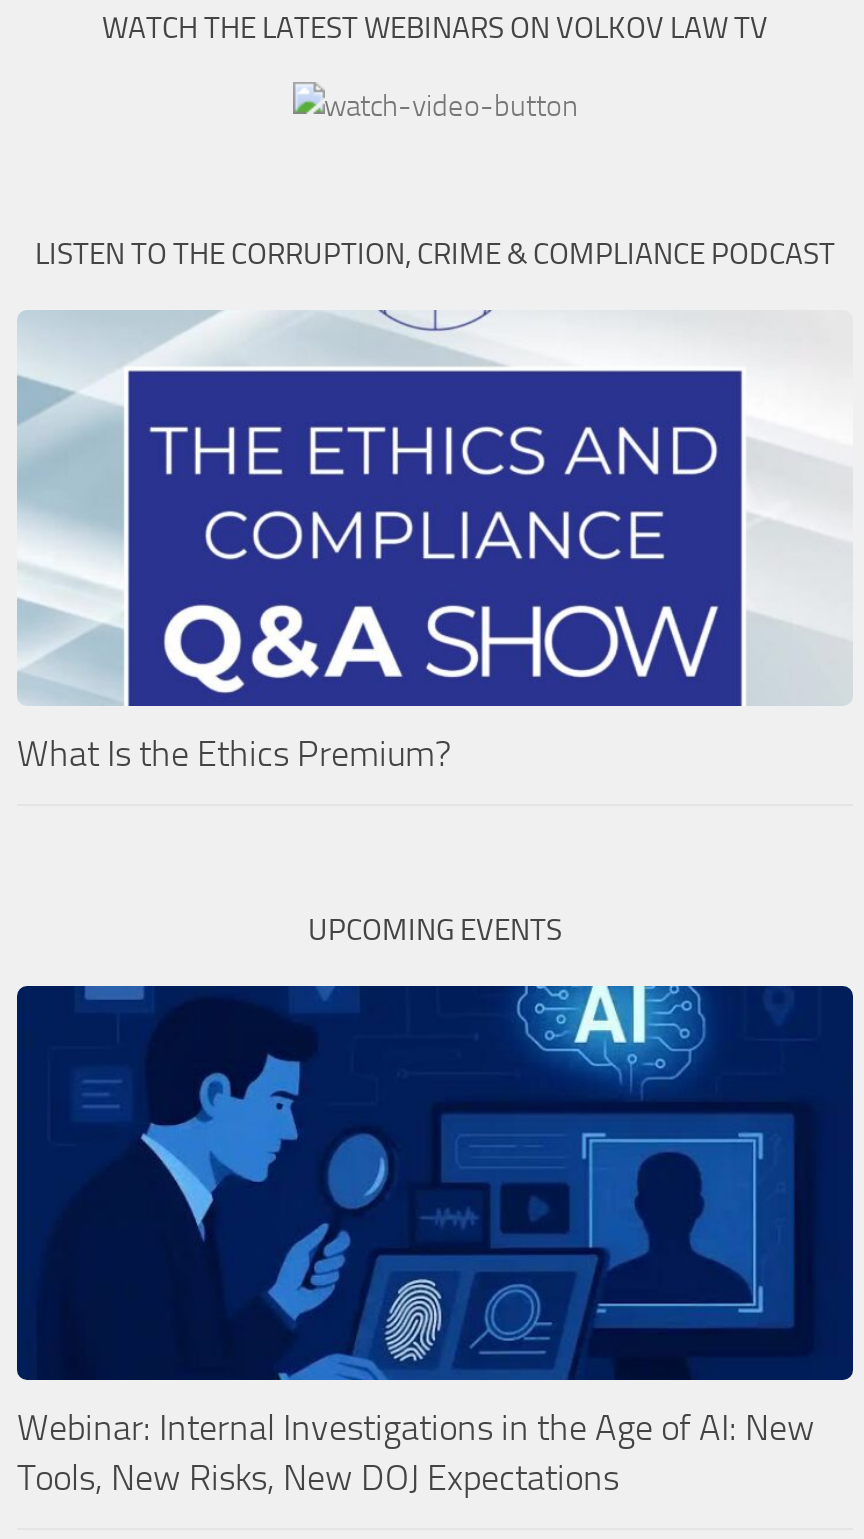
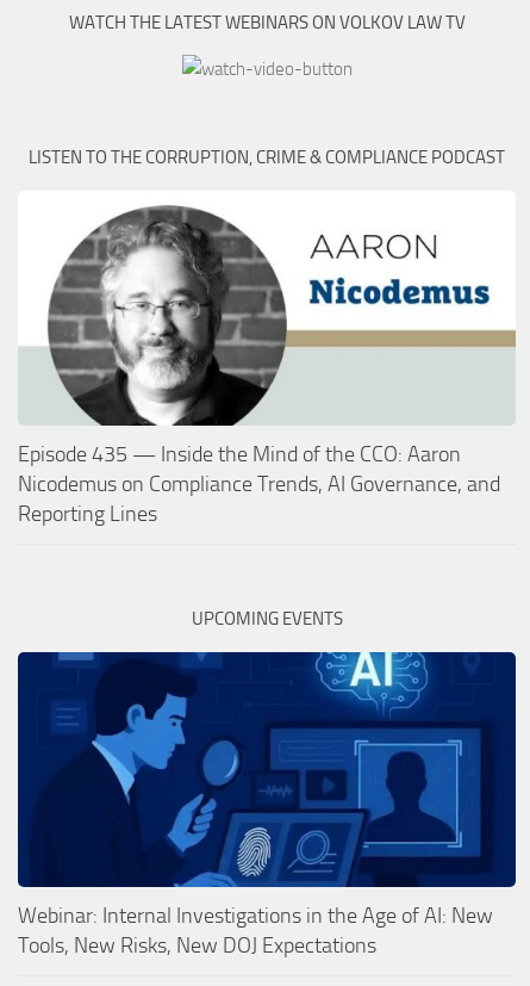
[17,308,847,616] [image] -> [18,205,516,427] [image]
[17,731,451,775] What Is the Ethics Premium? -> [18,441,500,527] Episode 435 — Inside the Mind of the CCO: Aaron | Nicodemus on Compliance Trends, AI Governance, and | Reporting Lines

